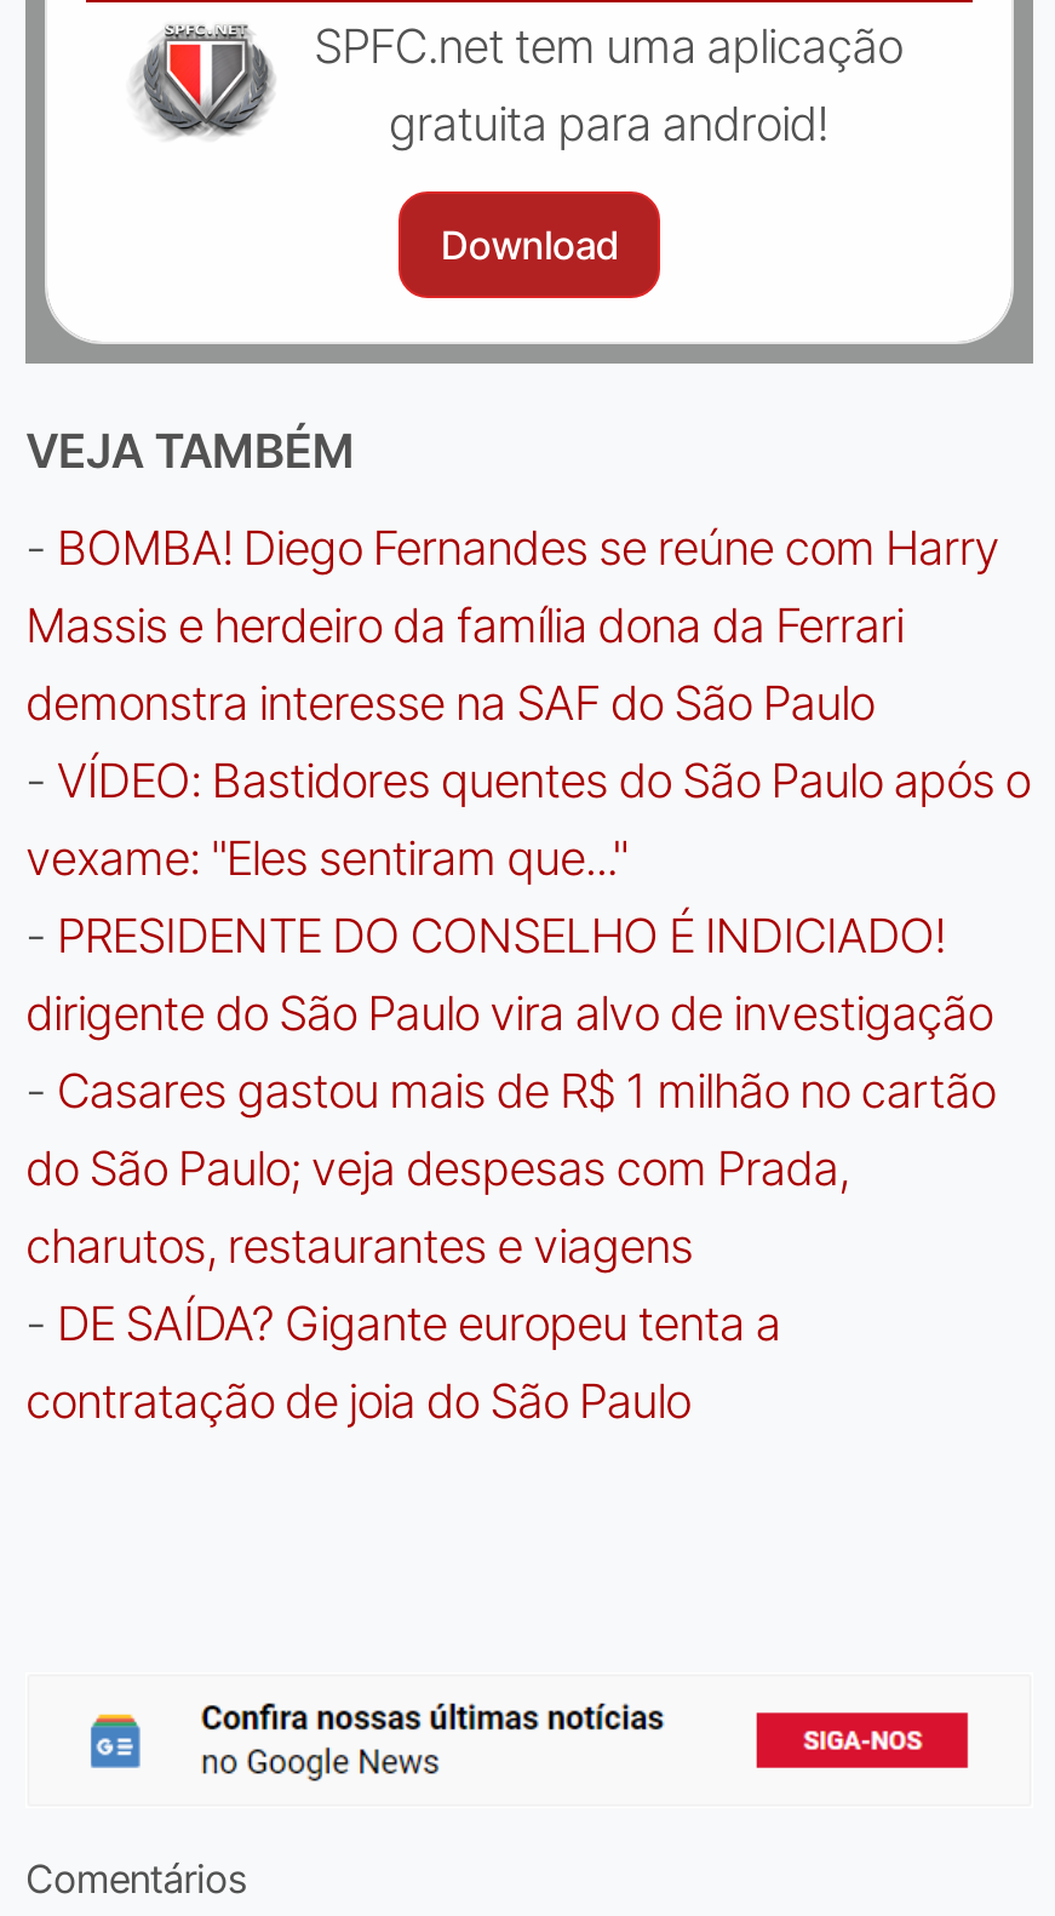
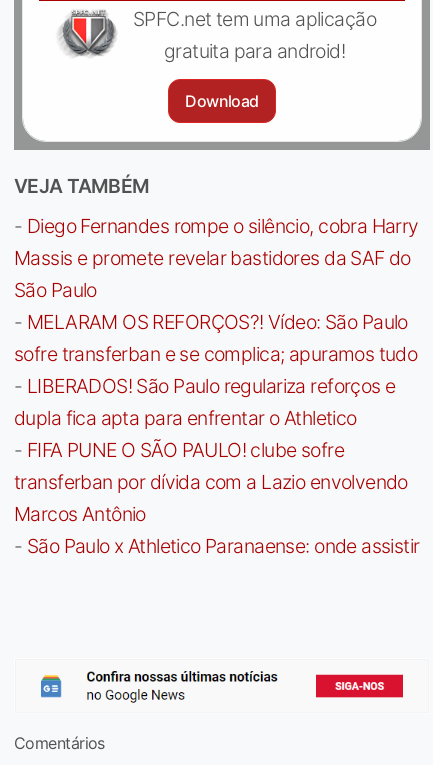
[25,519,1030,1430] - BOMBA! Diego Fernandes se reúne com Harry | Massis e herdeiro da família dona da Ferrari | demonstra interesse na SAF do São Paulo | - VÍDEO: Bastidores quentes do São Paulo após o | vexame: "Eles sentiram que..." | - PRESIDENTE DO CONSELHO É INDICIADO! | dirigente do São Paulo vira alvo de investigação | - Casares gastou mais de R$ 1 milhão no cartão | do São Paulo; veja despesas com Prada, | charutos, restaurantes e viagens | - DE SAÍDA? Gigante europeu tenta a | contratação de joia do São Paulo -> [14,214,419,558] - Diego Fernandes rompe o silêncio, cobra Harry | Massis e promete revelar bastidores da SAF do | São Paulo | - MELARAM OS REFORÇOS?! Vídeo: São Paulo | sofre transferban e se complica; apuramos tudo | - LIBERADOS! São Paulo regulariza reforços e | dupla fica apta para enfrentar o Athletico | - FIFA PUNE O SÃO PAULO! clube sofre | transferban por dívida com a Lazio envolvendo | Marcos Antônio | - São Paulo x Athletico Paranaense: onde assistir

